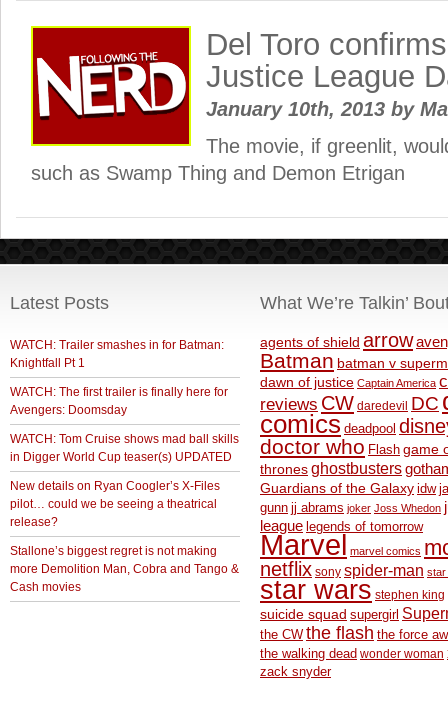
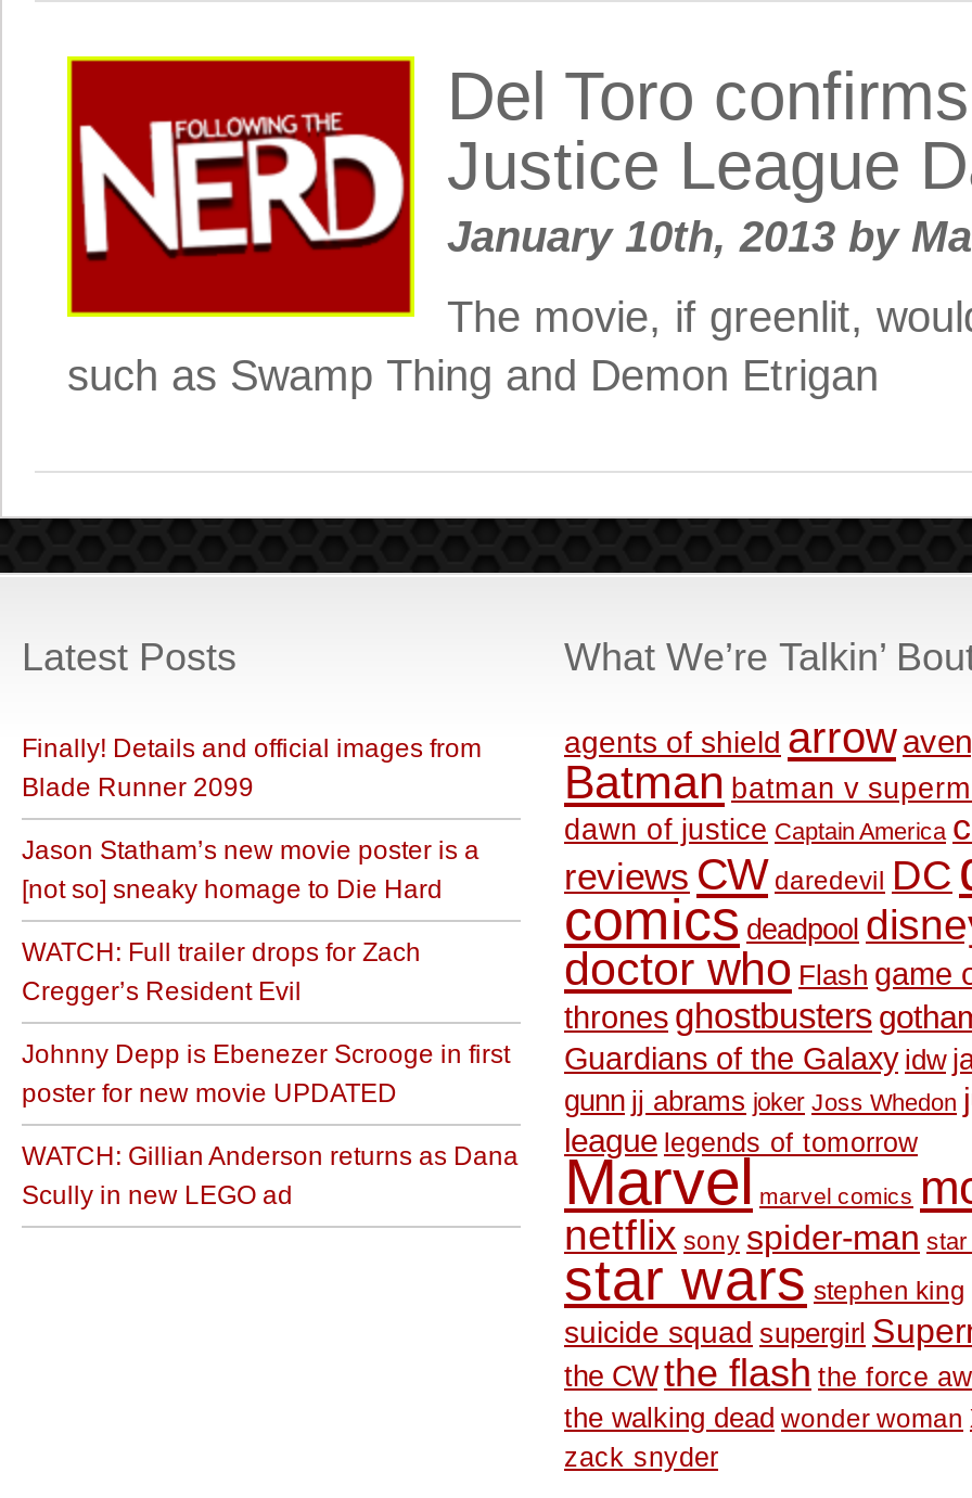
[10,338,224,370] WATCH: Trailer smashes in for Batman: | Knightfall Pt 1 -> [22,733,482,803] Finally! Details and official images from | Blade Runner 2099
[10,385,228,417] WATCH: The first trailer is finally here for | Avengers: Doomsday -> [22,835,479,905] Jason Statham’s new movie poster is a | [not so] sneaky homage to Die Hard
[10,432,239,464] WATCH: Tom Cruise shows mad ball skills | in Digger World Cup teaser(s) UPDATED -> [22,937,421,1007] WATCH: Full trailer drops for Zach | Cregger’s Resident Evil
[10,479,220,529] New details on Ryan Coogler’s X-Files | pilot… could we be seeing a theatrical | release? -> [22,1039,510,1109] Johnny Depp is Ebenezer Scrooge in first | poster for new movie UPDATED
[10,544,239,594] Stallone’s biggest regret is not making | more Demolition Man, Cobra and Tango & | Cash movies -> [22,1141,519,1211] WATCH: Gillian Anderson returns as Dana | Scully in new LEGO ad

